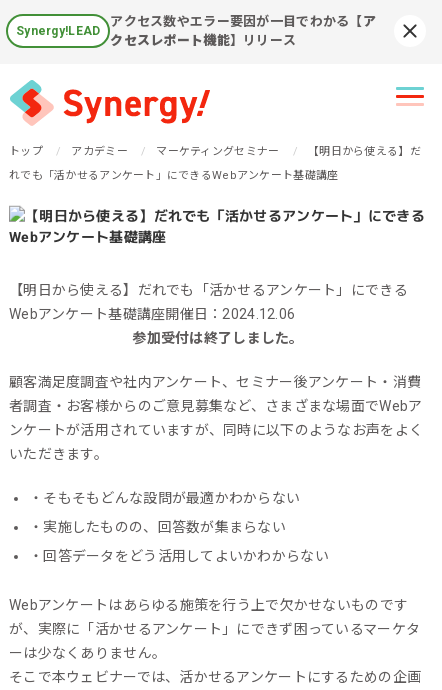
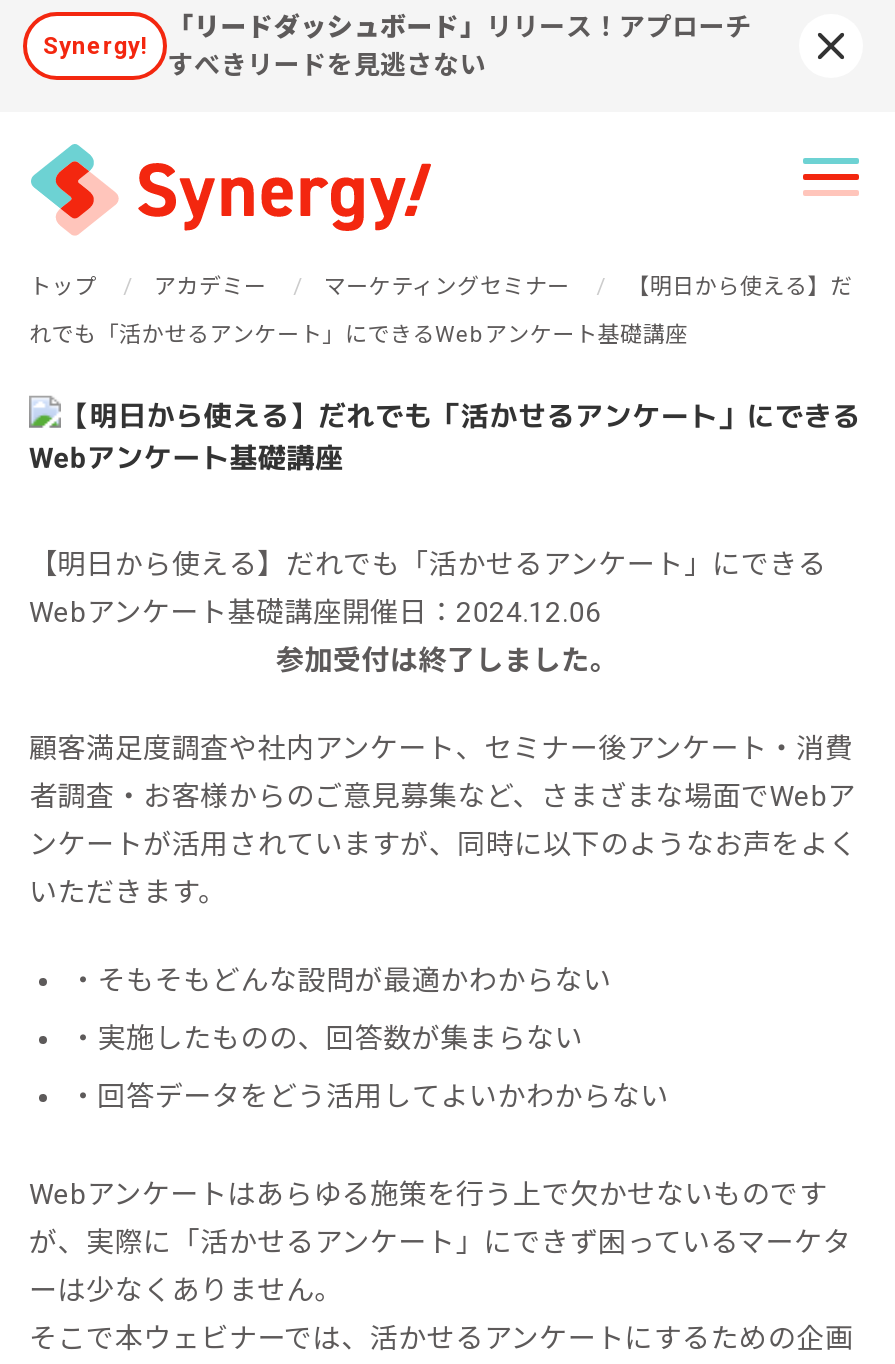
[110,14,376,48] アクセス数やエラー要因が一目でわかる【ア | クセスレポート機能】リリース -> [167,12,752,80] 「リードダッシュボード」リリース！アプローチ | すべきリードを見逃さない
[16,24,100,38] Synergy!LEAD -> [43,32,147,60] Synergy!

